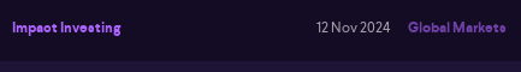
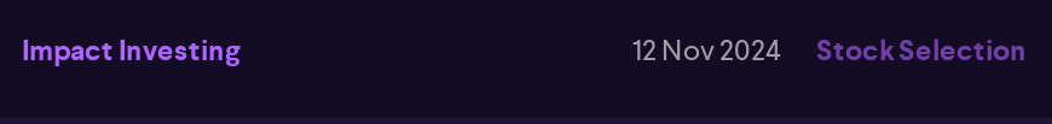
[407,17,506,37] Global Markets -> [816,32,1027,71] Stock Selection

